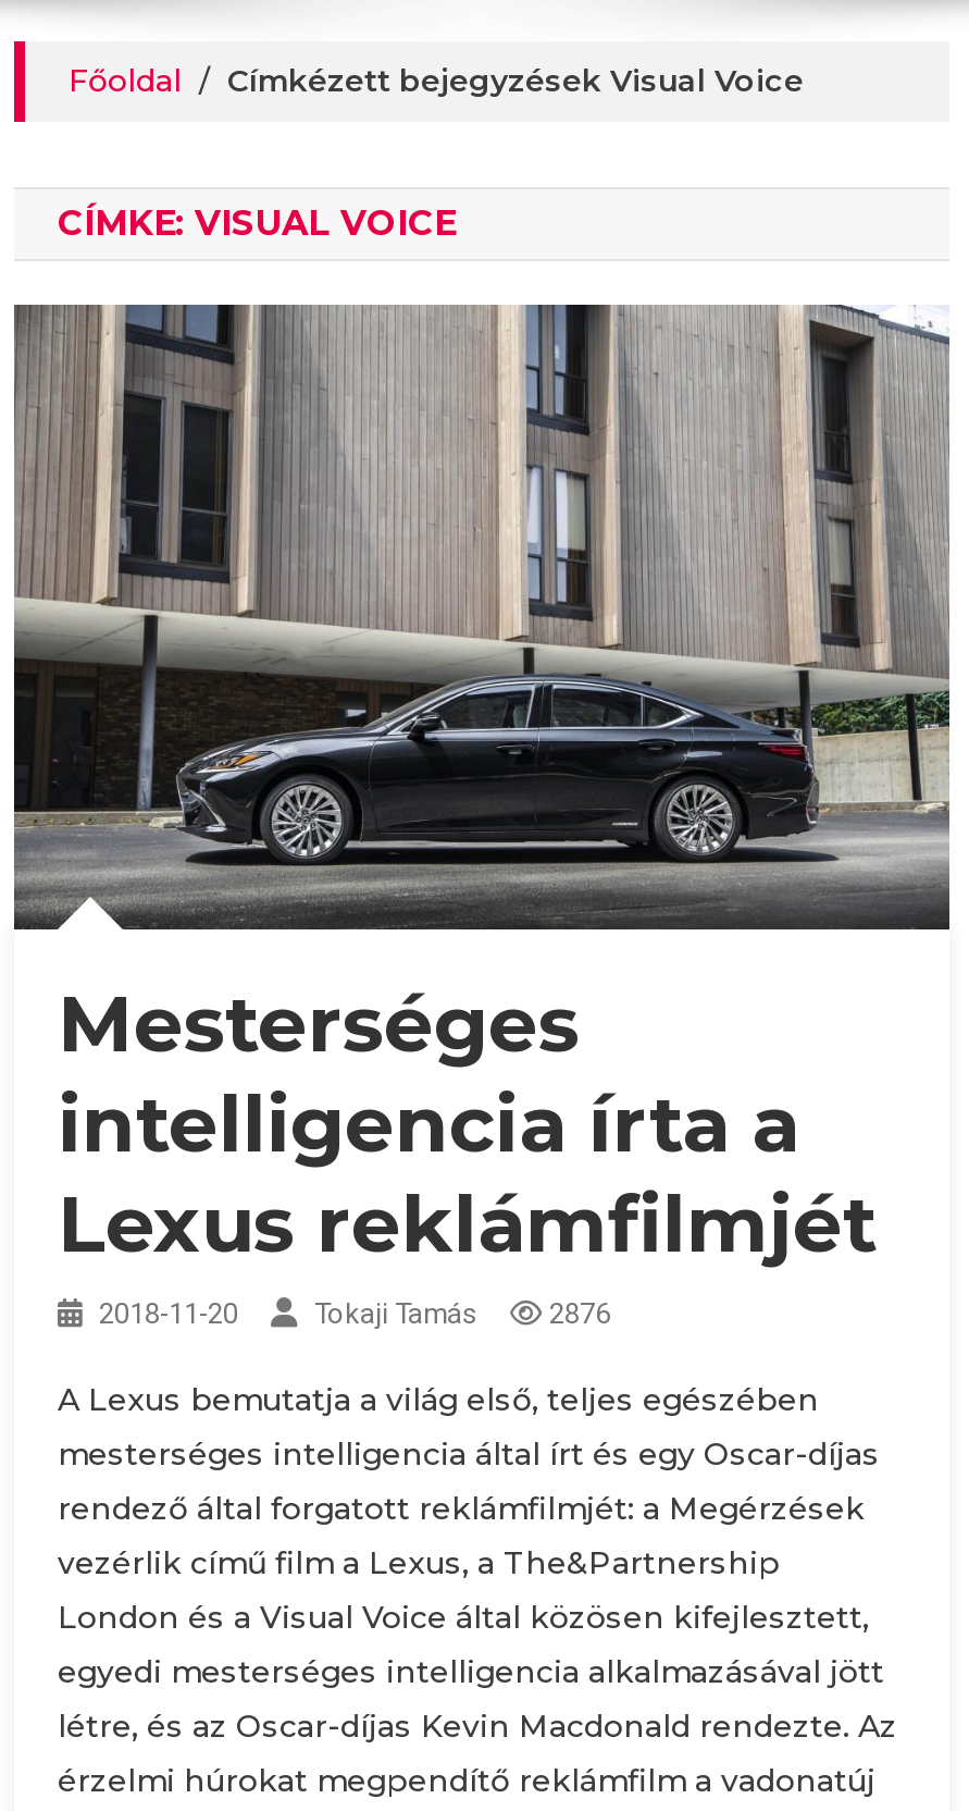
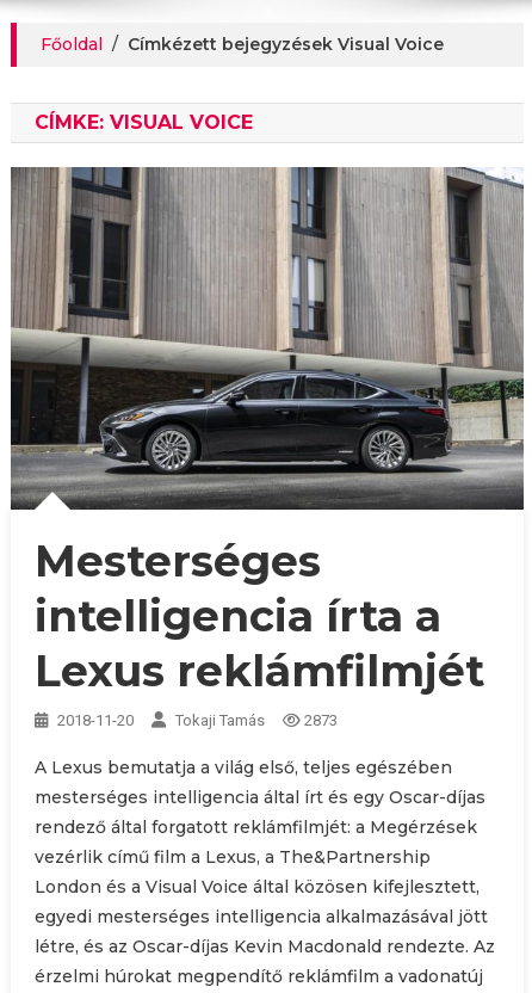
[549,1297,610,1330] 2876 -> [304,711,338,729] 2873

